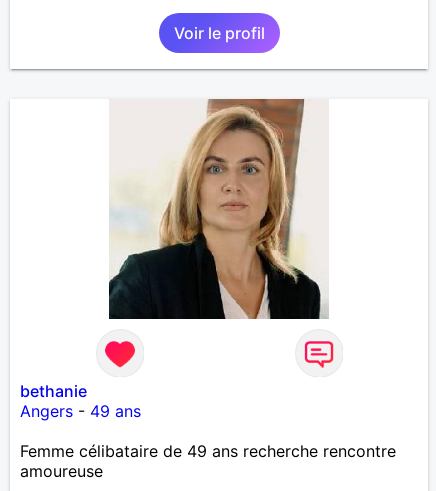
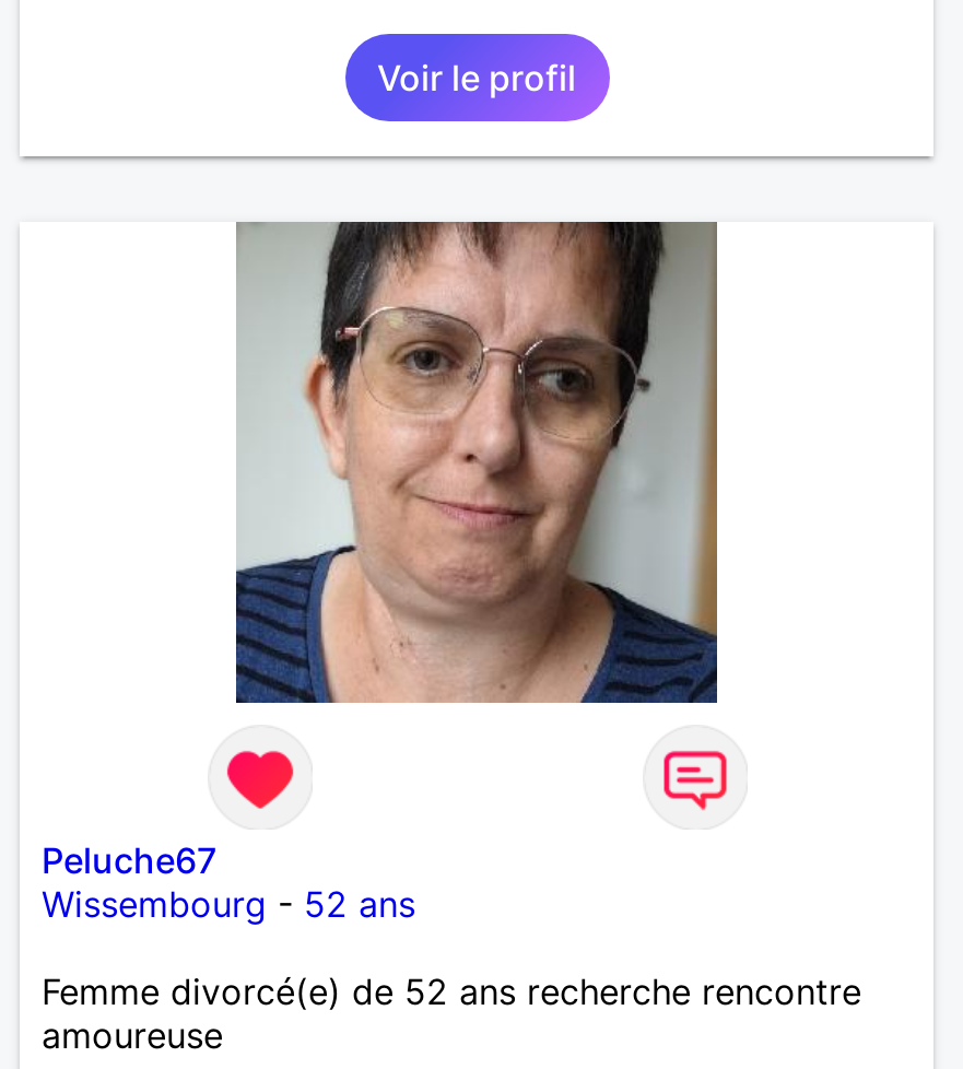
[109,98,329,320] [image] -> [234,220,719,705] [image]
[20,381,141,421] bethanie | Angers - 49 ans -> [42,838,415,926] Peluche67 | Wissembourg - 52 ans
[20,441,396,461] Femme célibataire de 49 ans recherche rencontre -> [42,969,861,1013] Femme divorcé(e) de 52 ans recherche rencontre

